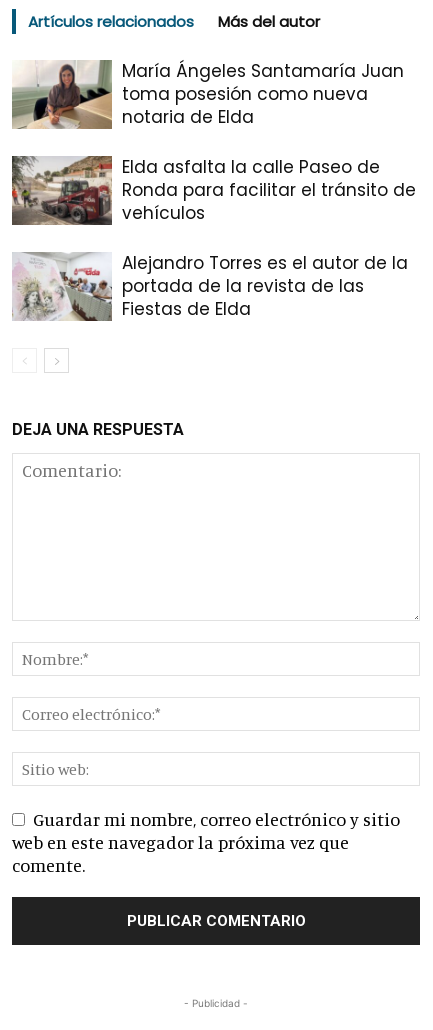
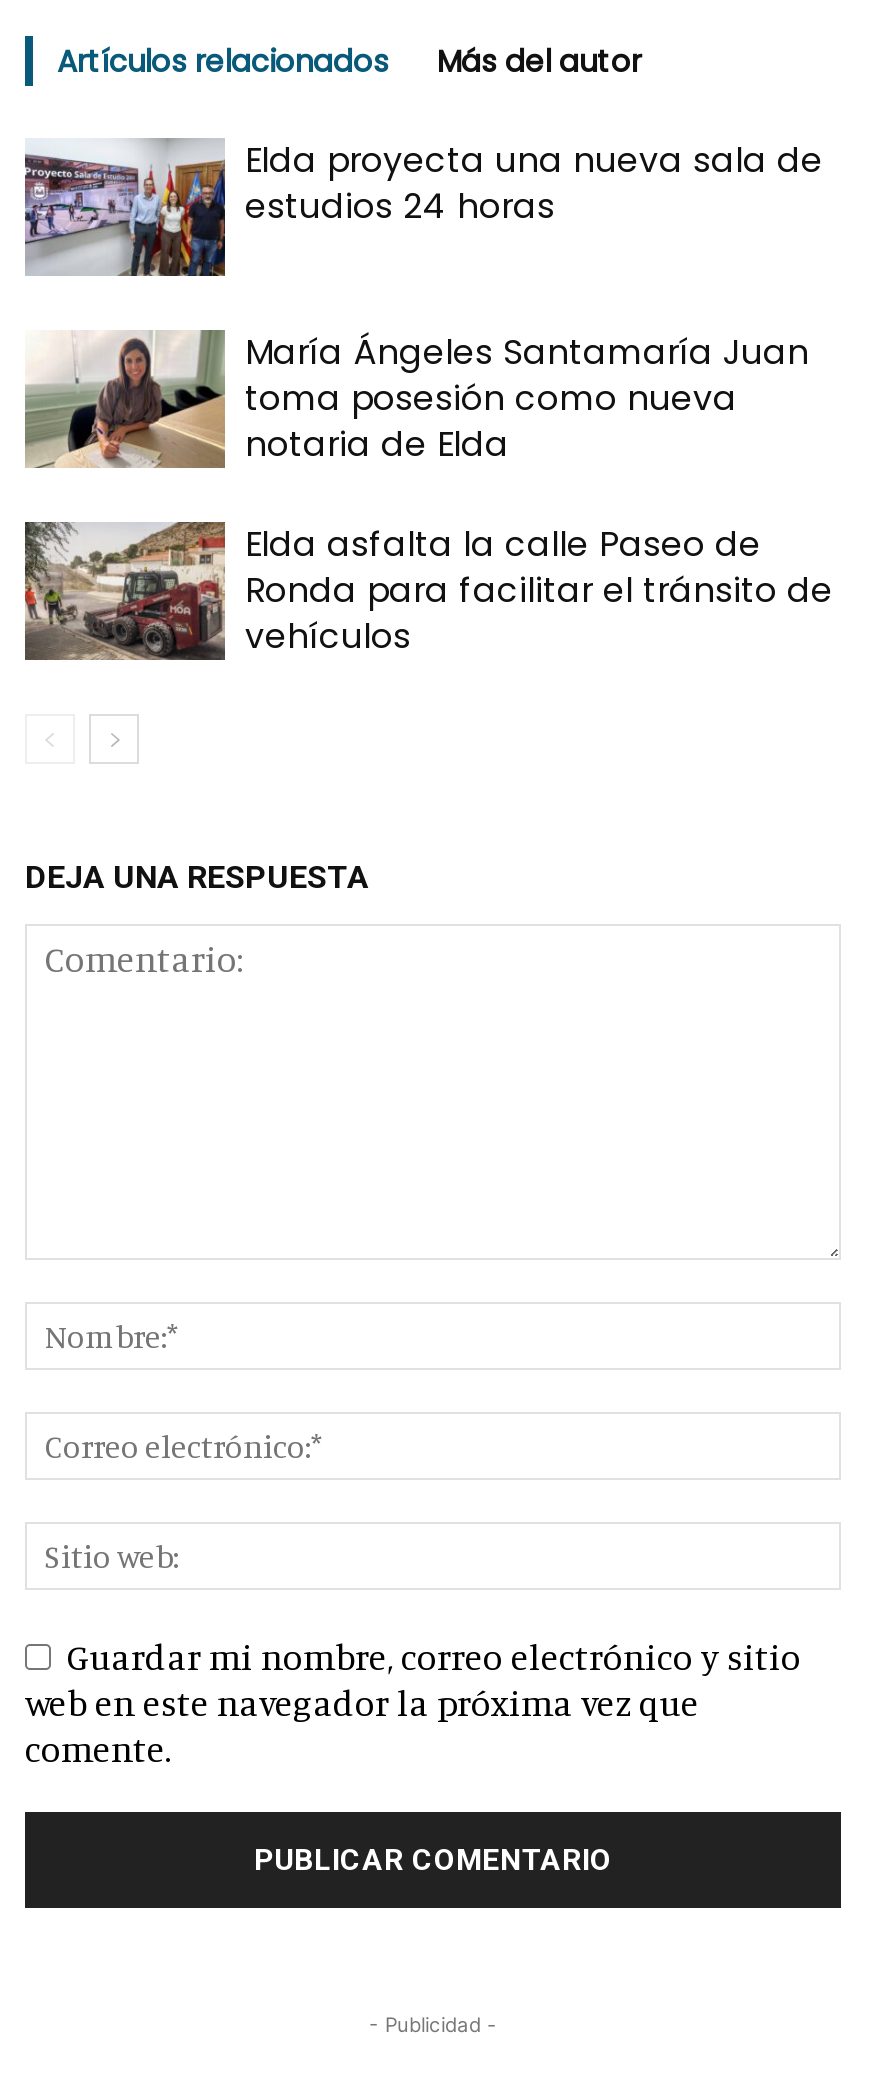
none -> [23,136,823,278] [image] | Elda proyecta una nueva sala de | estudios 24 horas
moved [11,59,416,225] -> [23,328,833,660]: [image] | María Ángeles Santamaría Juan | toma posesión como nueva | notaria de Elda | Elda asfalta la calle Paseo de | Ronda para facilitar el tránsito de | vehículos
[12,251,408,321] [image] | Alejandro Torres es el autor de la | portada de la revista de las | Fiestas de Elda -> none

